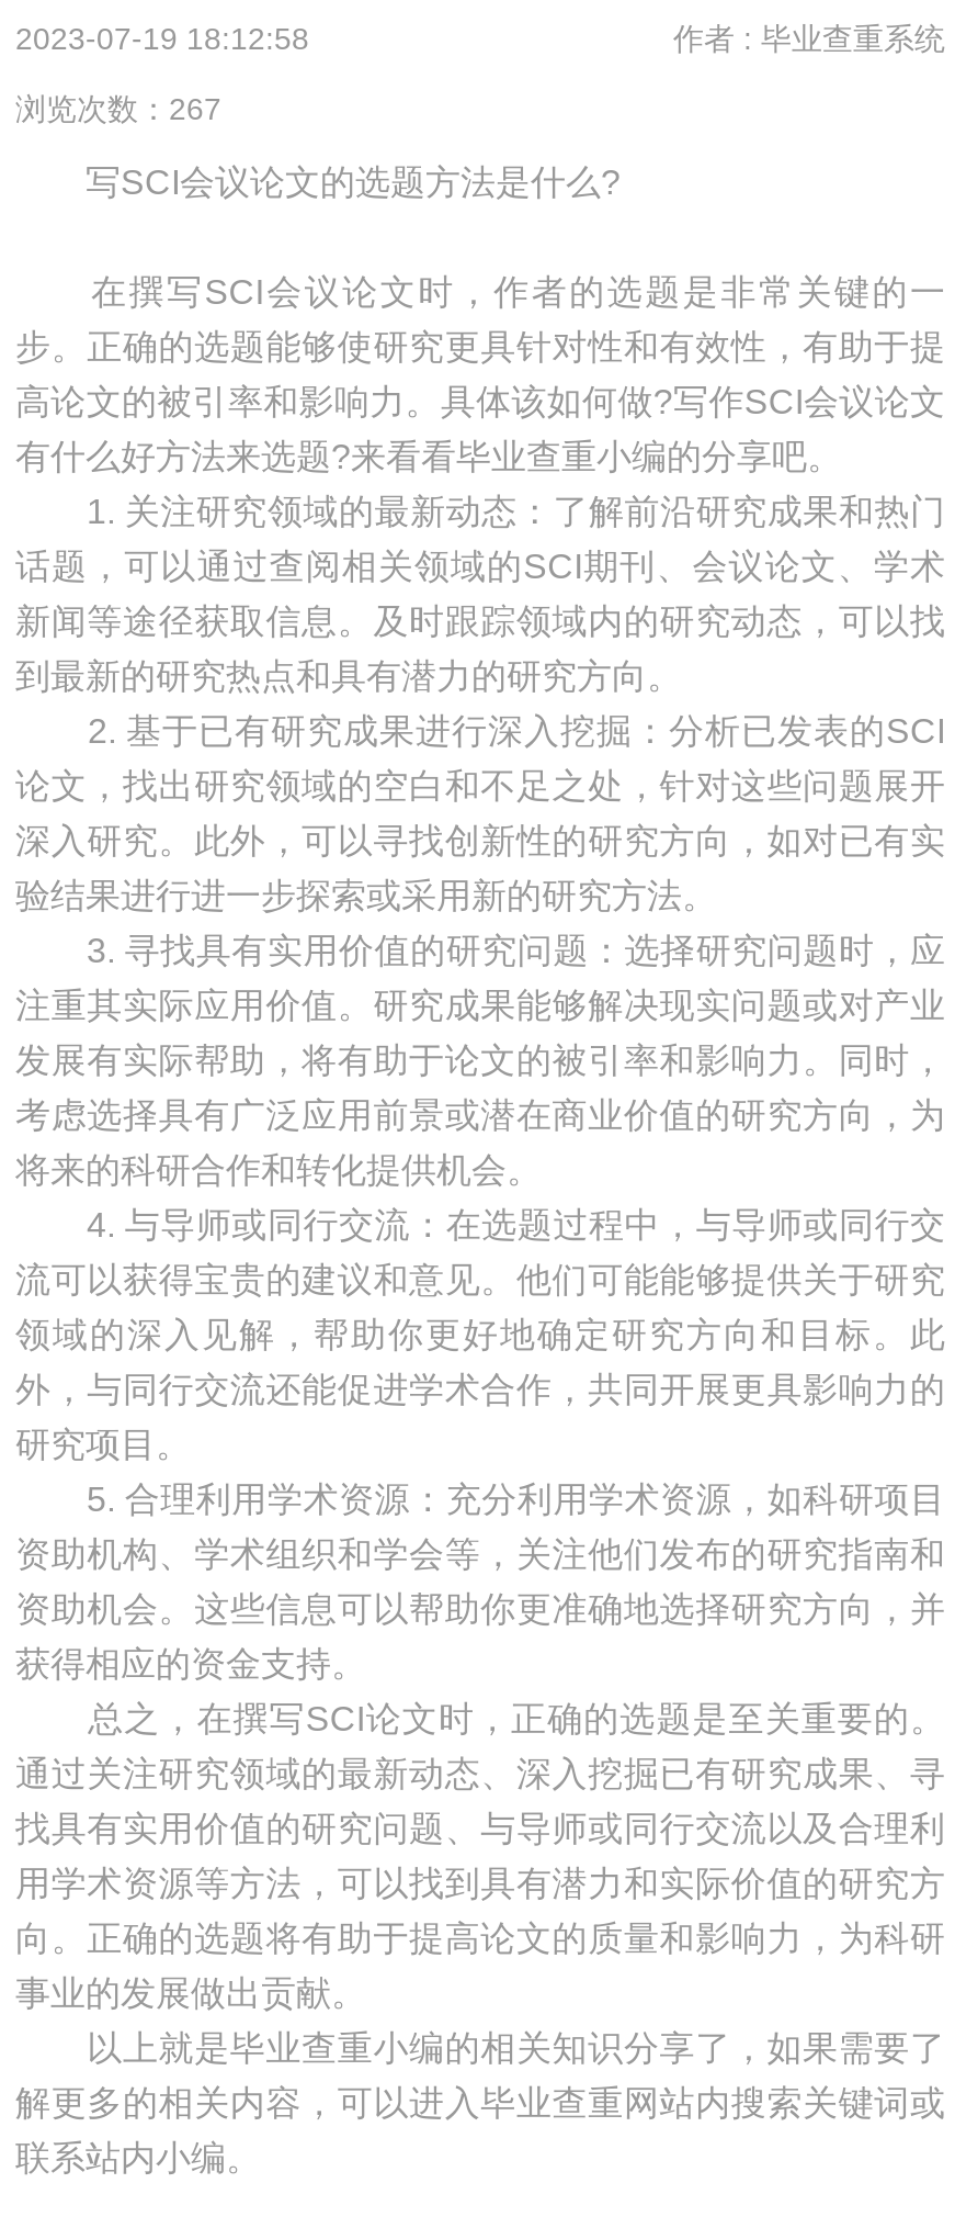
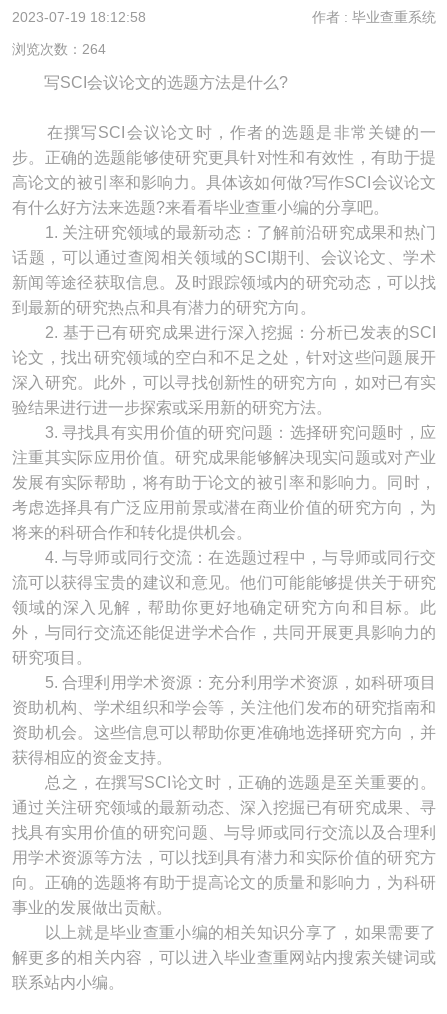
[15,91,221,126] 浏览次数：267 -> [12,41,106,57] 浏览次数：264

